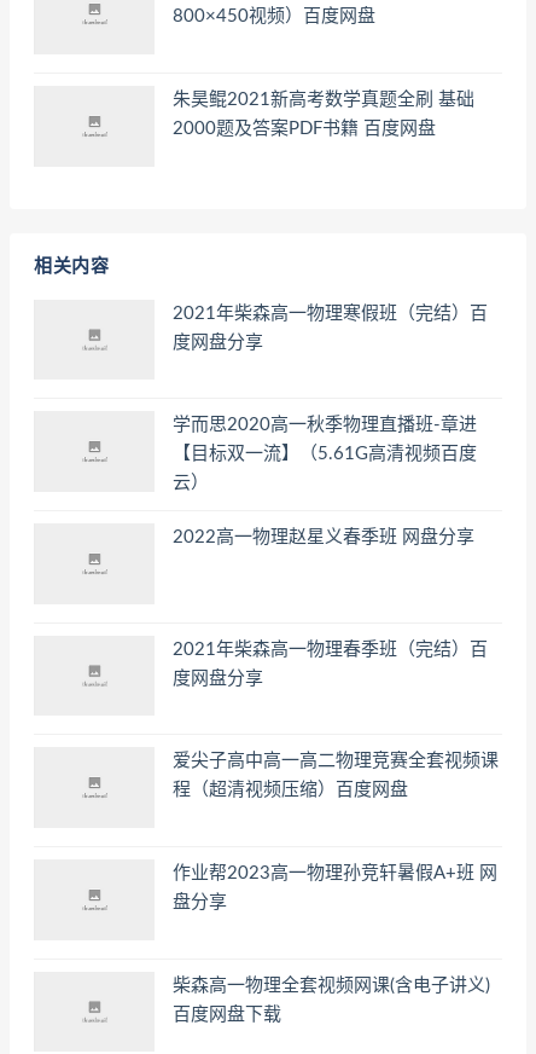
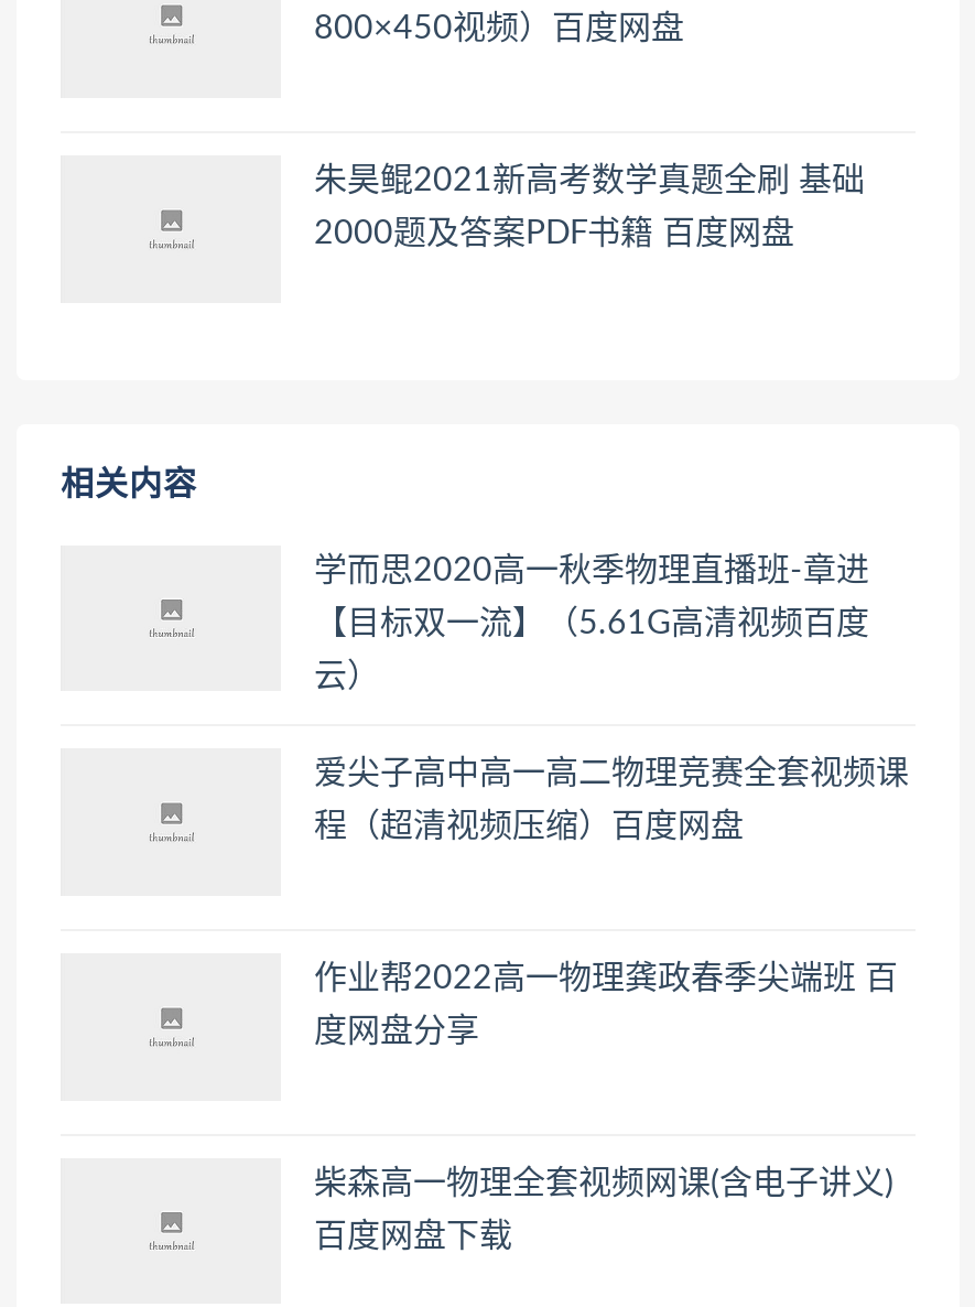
[173,304,488,351] 2021年柴森高一物理寒假班（完结）百 | 度网盘分享 -> none
[173,528,474,546] 2022高一物理赵星义春季班 网盘分享 -> none
[173,640,488,687] 2021年柴森高一物理春季班（完结）百 | 度网盘分享 -> none
[173,864,497,882] 作业帮2023高一物理孙竞轩暑假A+班 网 -> [314,962,898,995] 作业帮2022高一物理龚政春季尖端班 百
[173,893,227,911] 盘分享 -> [314,1015,479,1048] 度网盘分享

